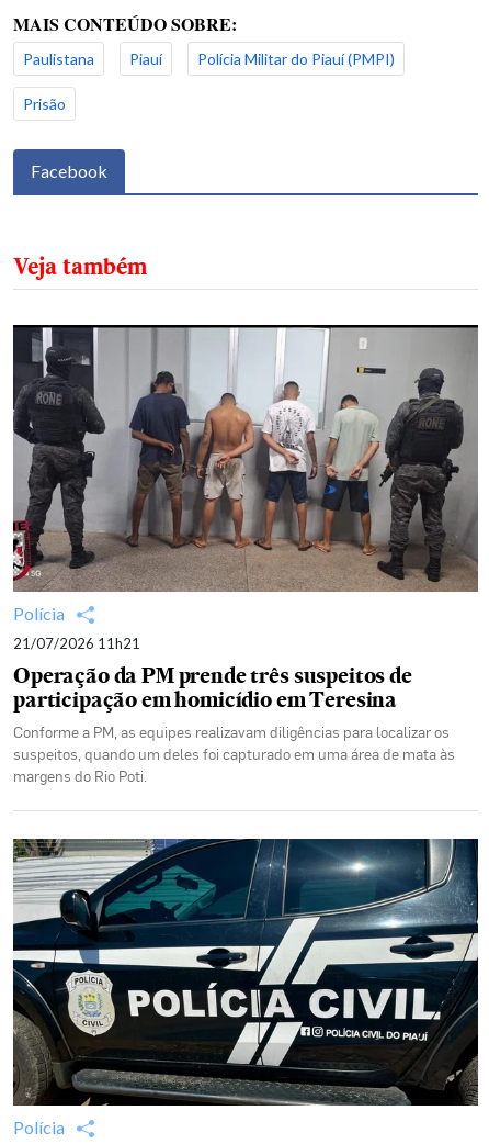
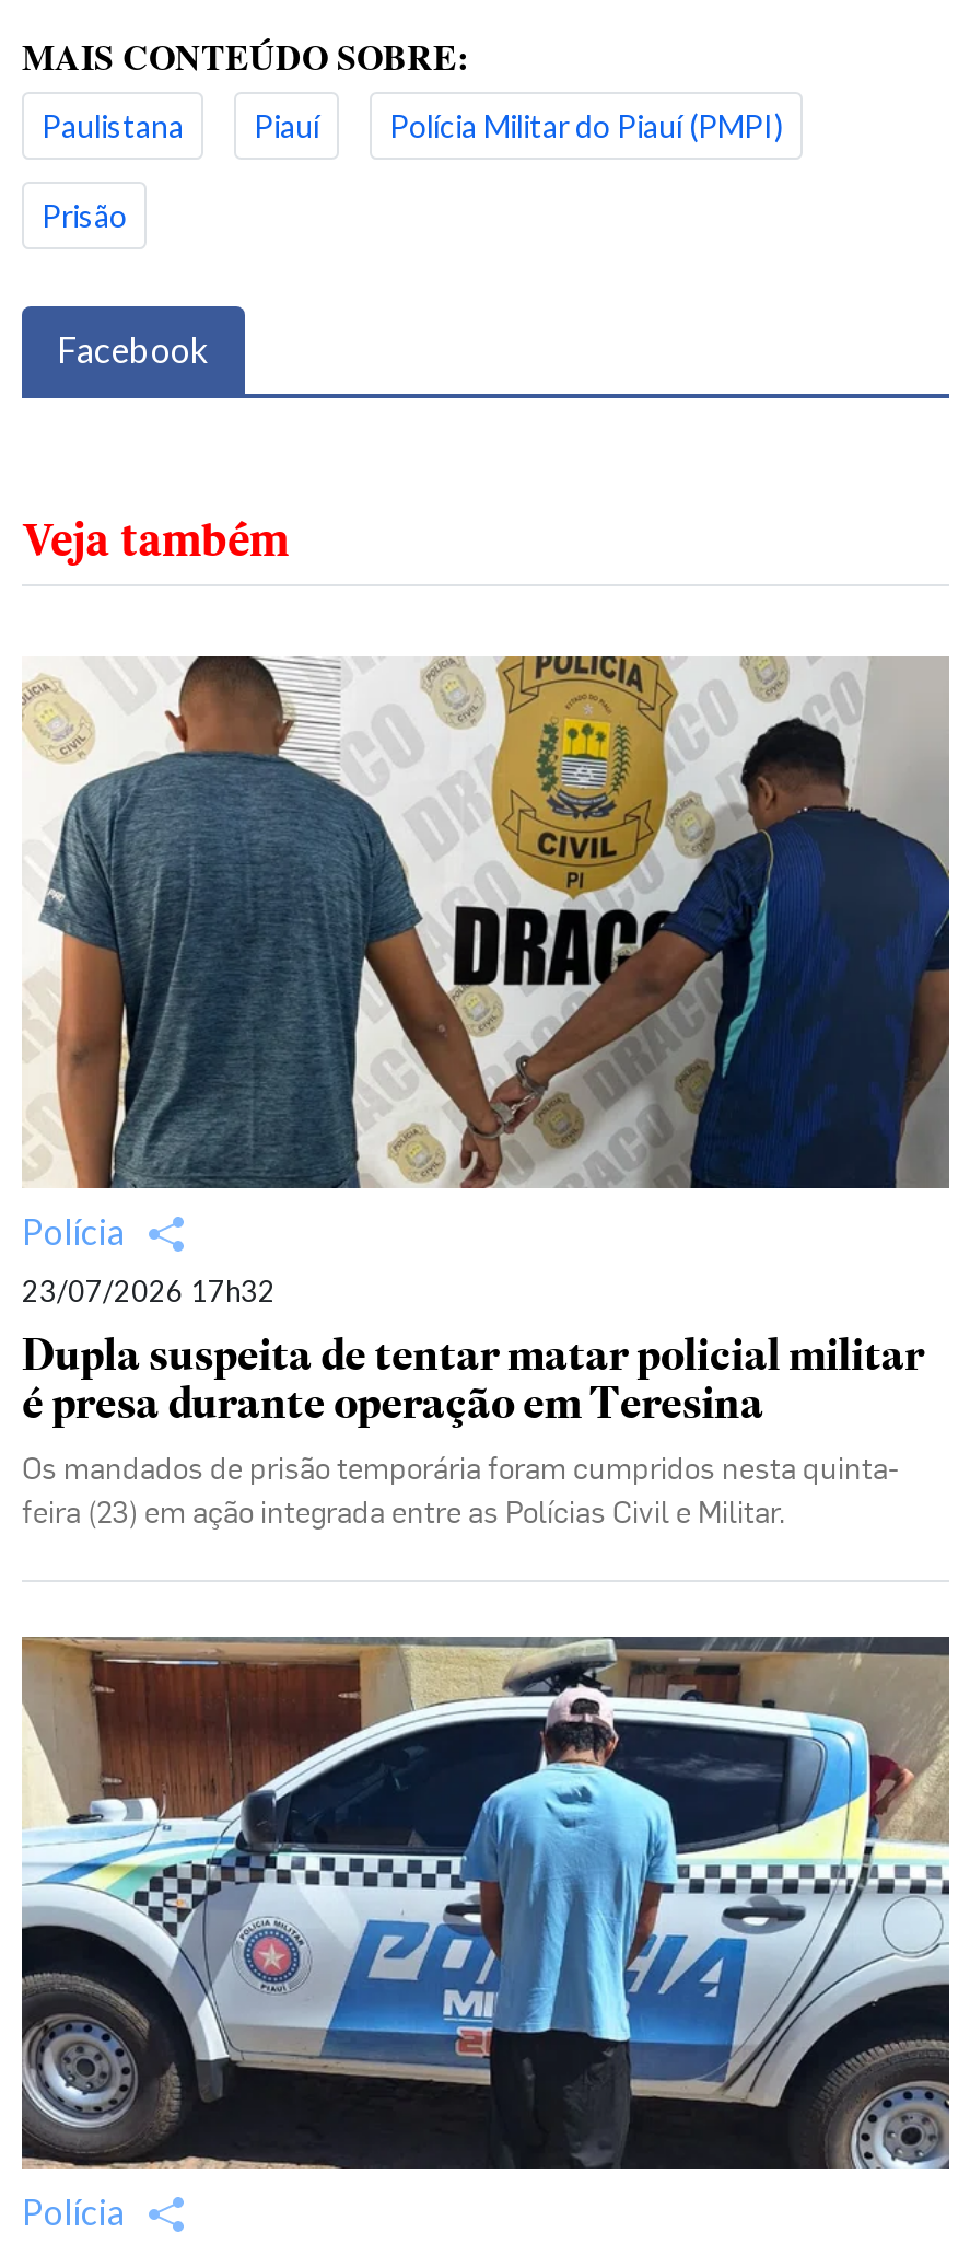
[12,324,478,785] [image] | 21/07/2026 11h21 | Operação da PM prende três suspeitos de | participação em homicídio em Teresina | Conforme a PM, as equipes realizavam diligências para localizar os | suspeitos, quando um deles foi capturado em uma área de mata às | margens do Rio Poti. -> [22,654,951,1529] [image] | 23/07/2026 17h32 | Dupla suspeita de tentar matar policial militar | é presa durante operação em Teresina | Os mandados de prisão temporária foram cumpridos nesta quinta- | feira (23) em ação integrada entre as Polícias Civil e Militar.
[12,838,479,1107] [image] -> [22,1635,951,2171] [image]

